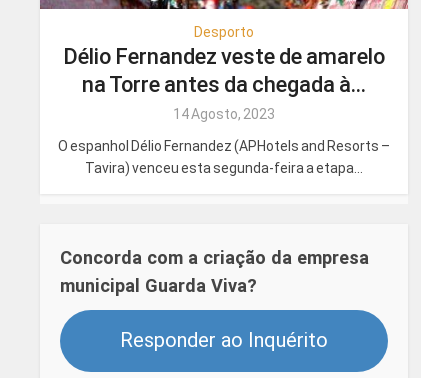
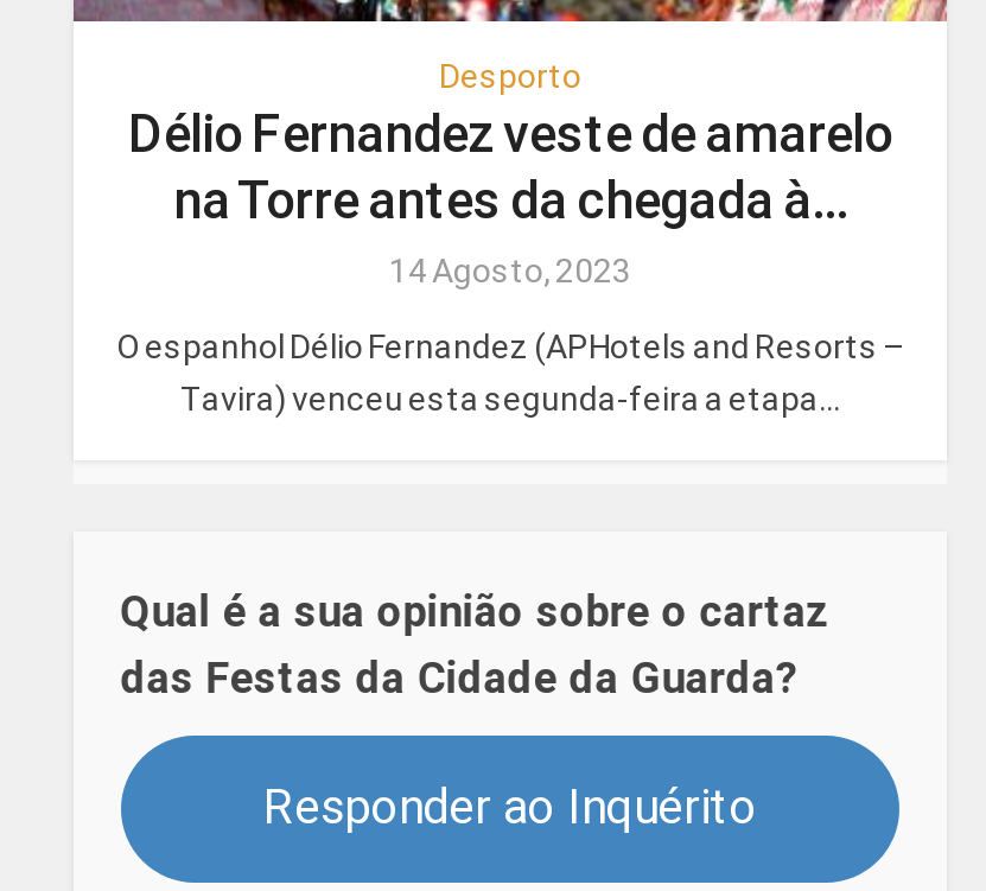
[60,247,369,296] Concorda com a criação da empresa | municipal Guarda Viva? -> [120,586,830,702] Qual é a sua opinião sobre o cartaz | das Festas da Cidade da Guarda?

